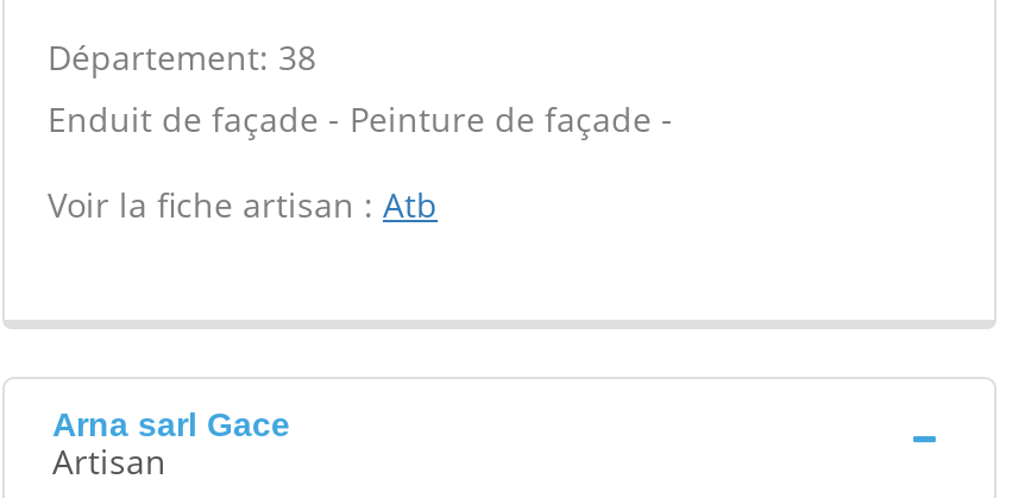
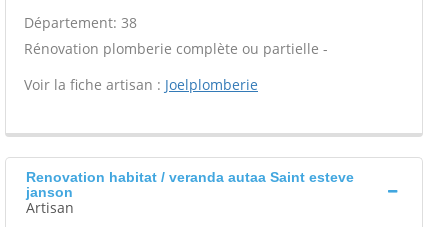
[48,96,673,141] Enduit de façade - Peinture de façade - -> [24,39,328,58] Rénovation plomberie complète ou partielle -
[48,182,438,227] Voir la fiche artisan : Atb -> [24,75,258,94] Voir la fiche artisan : Joelplomberie
[52,405,290,443] Arna sarl Gace -> [26,169,354,200] Renovation habitat / veranda autaa Saint esteve | janson

